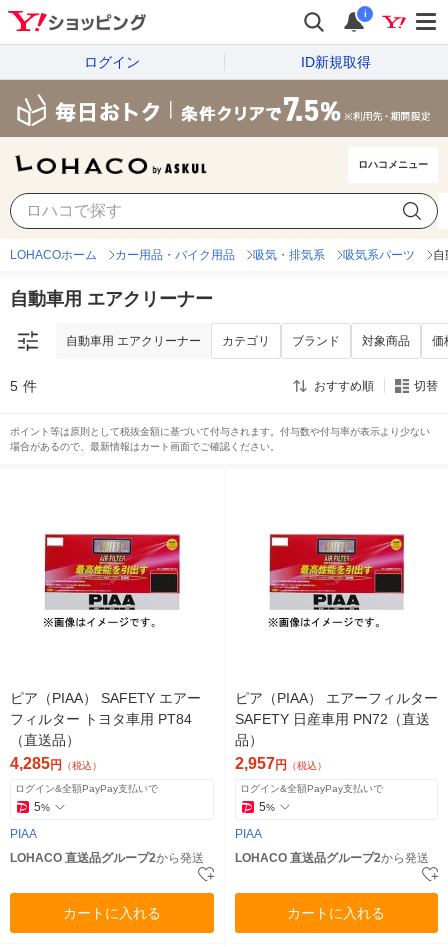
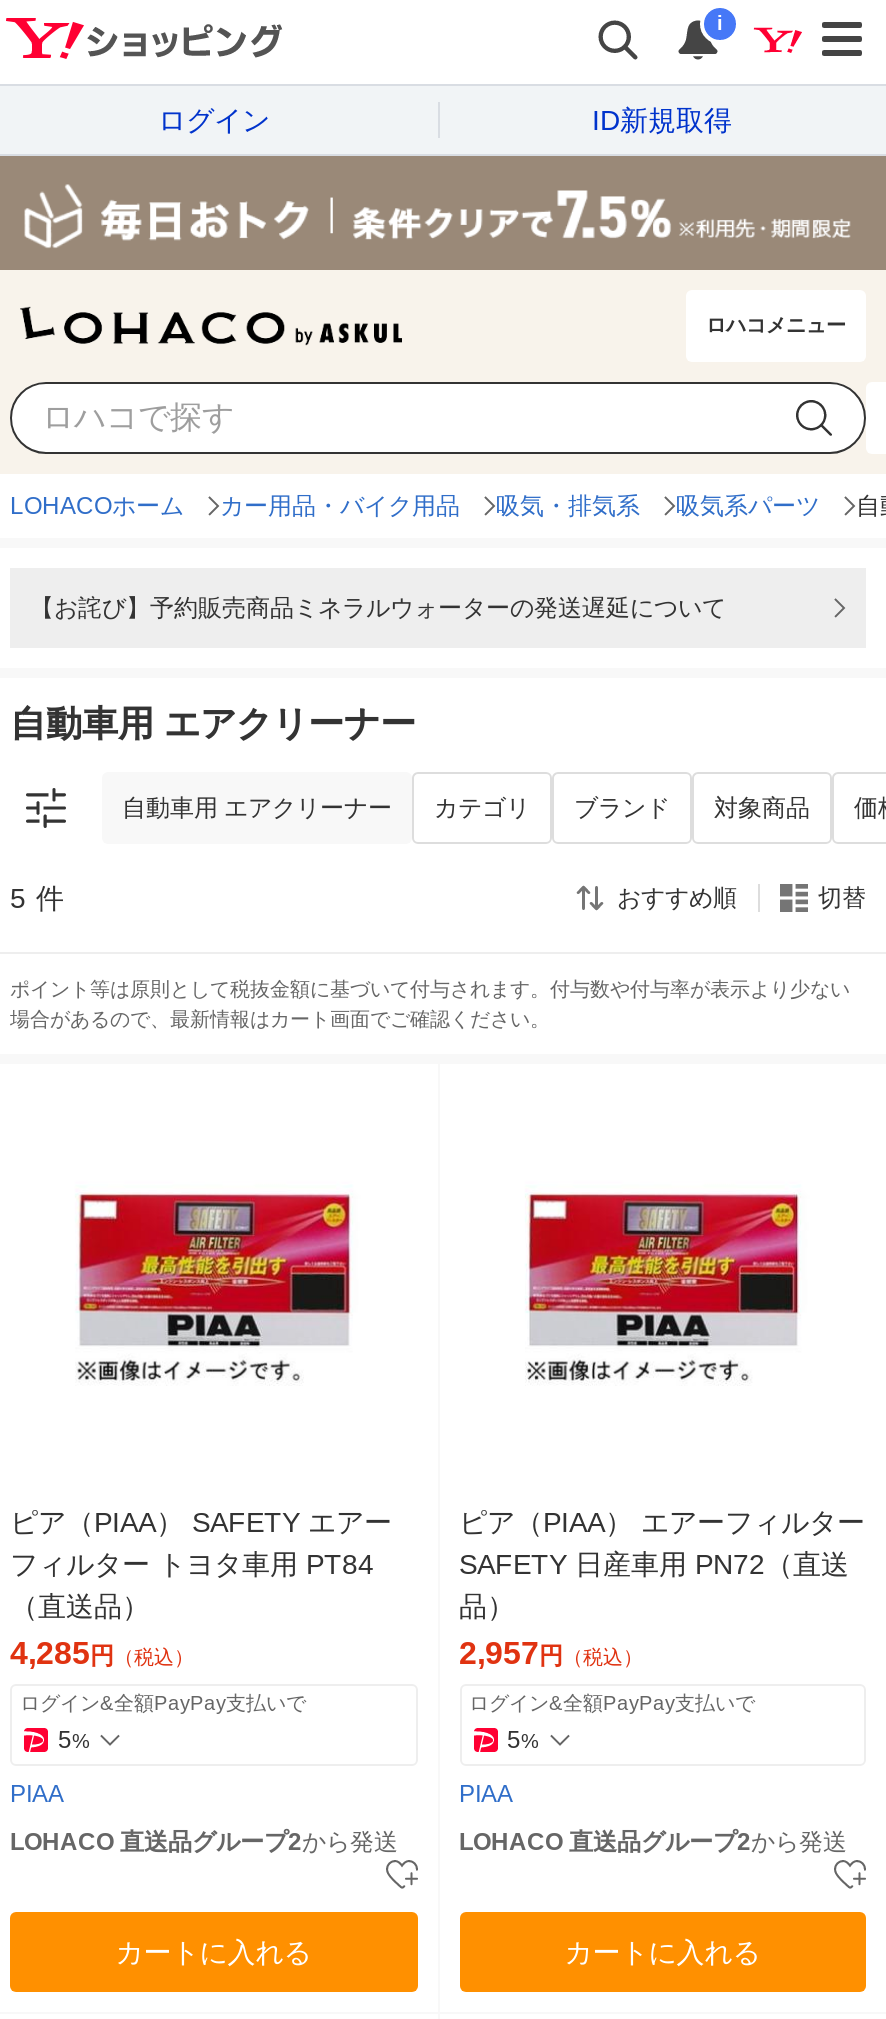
none -> [30,595,726,623] 【お詫び】予約販売商品ミネラルウォーターの発送遅延について

